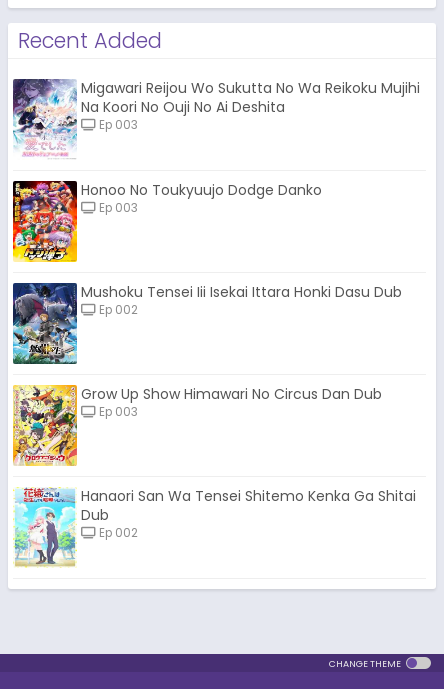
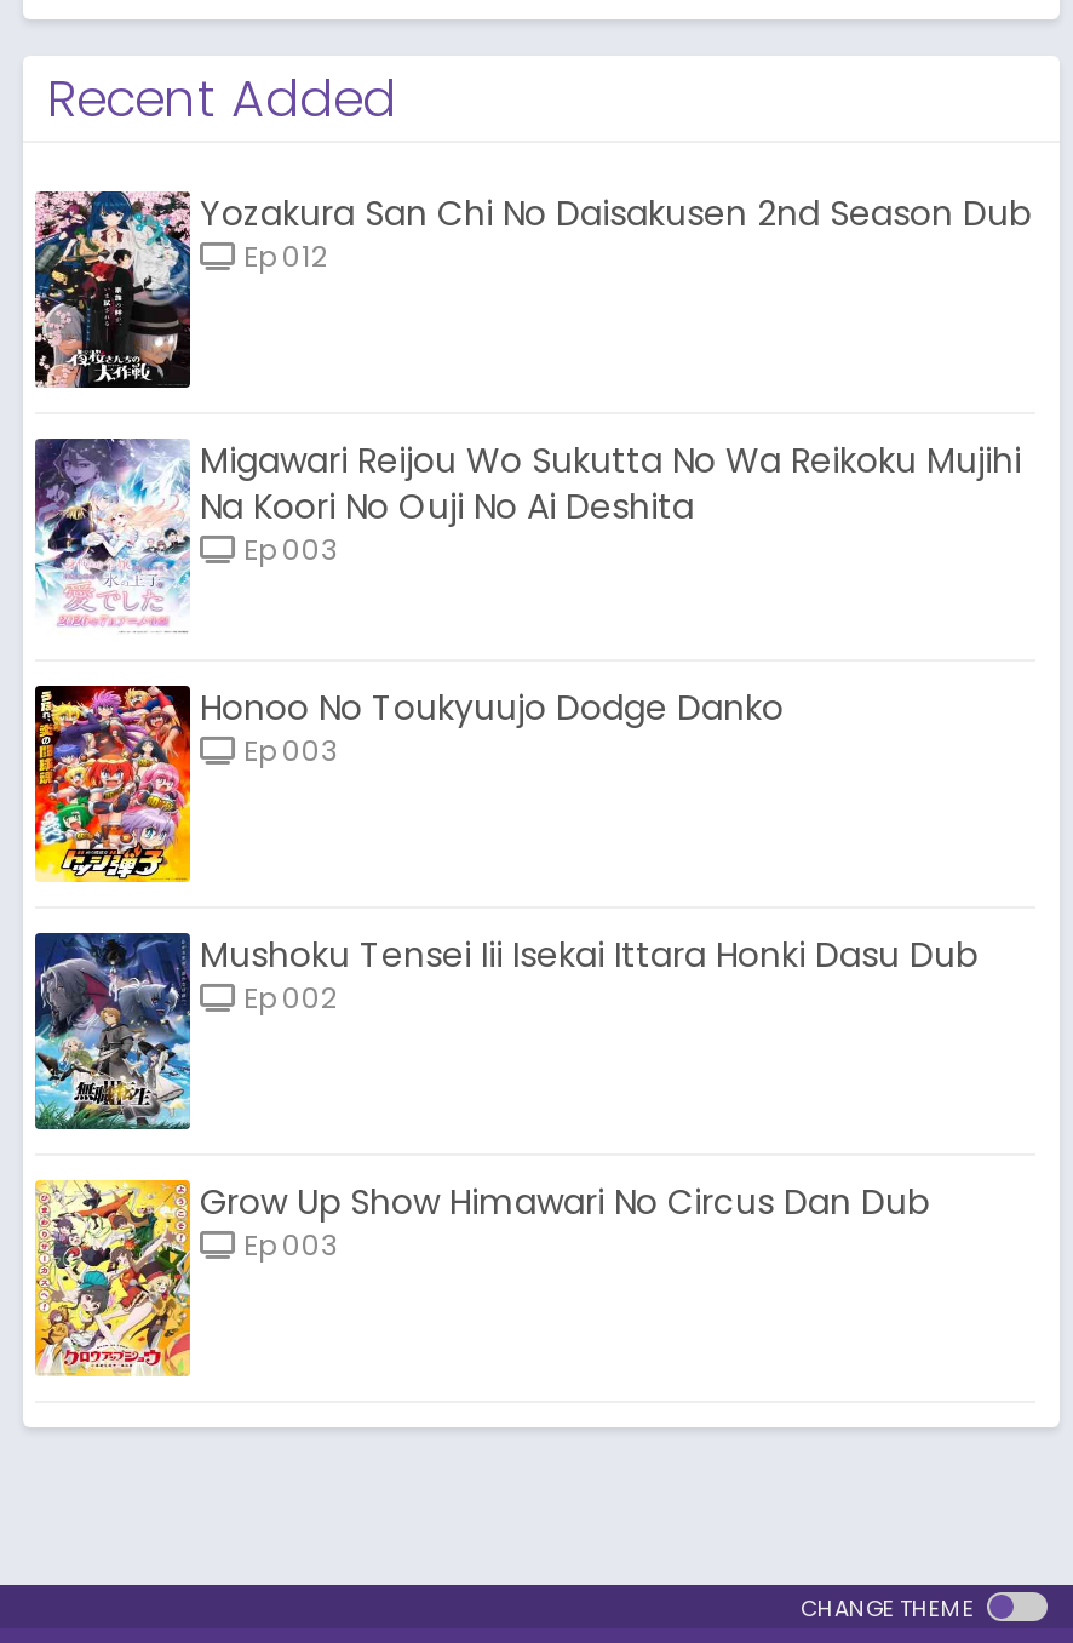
none -> [33,189,1031,390] [image] | Yozakura San Chi No Daisakusen 2nd Season Dub | Ep 012
moved [11,77,420,420] -> [30,434,1021,1266]: [image] | Migawari Reijou Wo Sukutta No Wa Reikoku Mujihi | Na Koori No Ouji No Ai Deshita | ... | Grow Up Show Himawari No Circus Dan Dub | Ep 003
moved [12,383,83,467] -> [33,1175,205,1379]: [image]
[13,486,416,568] [image] | Hanaori San Wa Tensei Shitemo Kenka Ga Shitai | Dub | Ep 002 -> none

